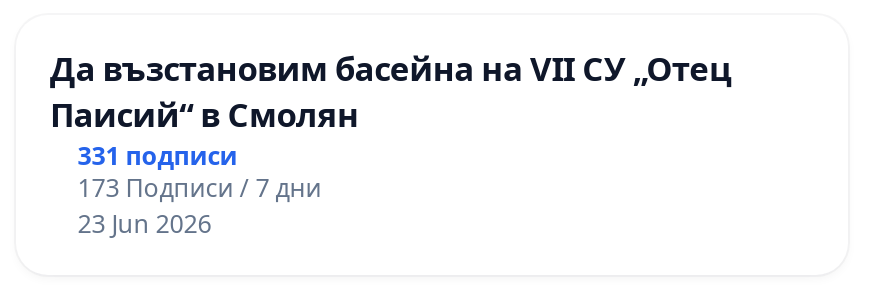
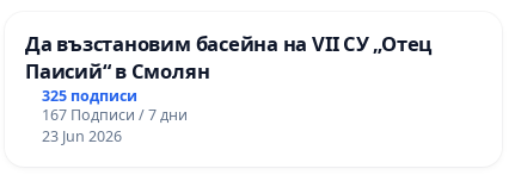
[78,138,238,172] 331 подписи -> [42,86,137,106] 325 подписи
[78,170,322,204] 173 Подписи / 7 дни -> [42,105,187,125] 167 Подписи / 7 дни

